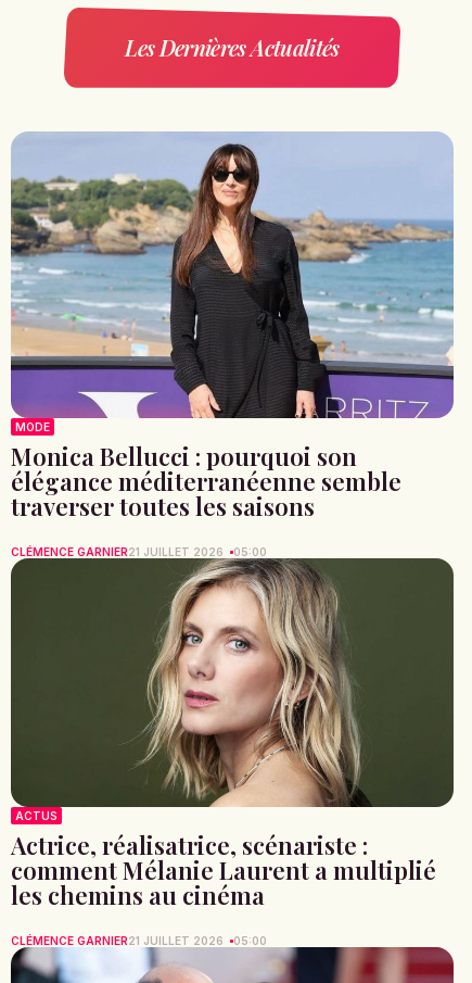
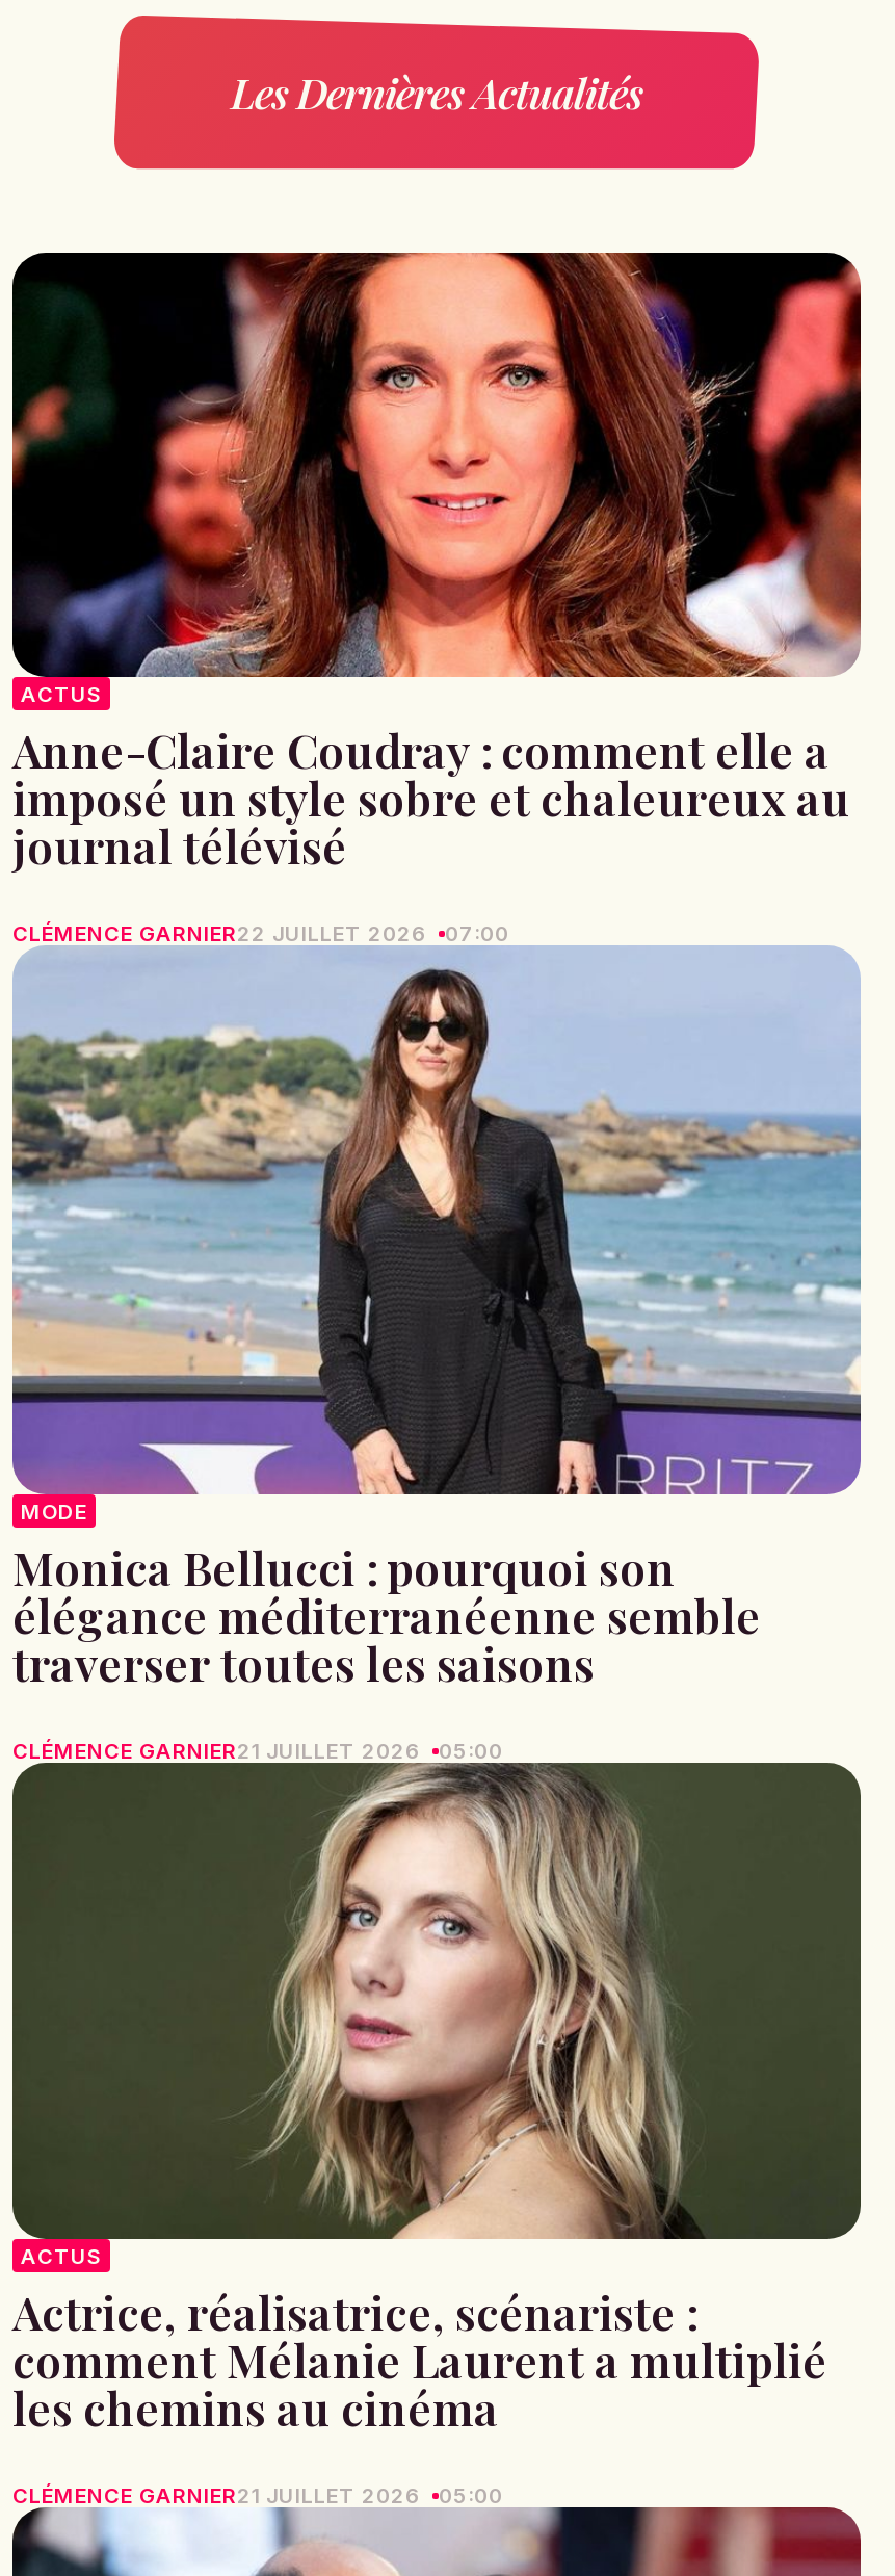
none -> [10,251,863,945] [image] | ACTUS | Anne-Claire Coudray : comment elle a | imposé un style sobre et chaleureux au | journal télévisé | CLÉMENCE GARNIER22 JUILLET 2026 | 07:00

